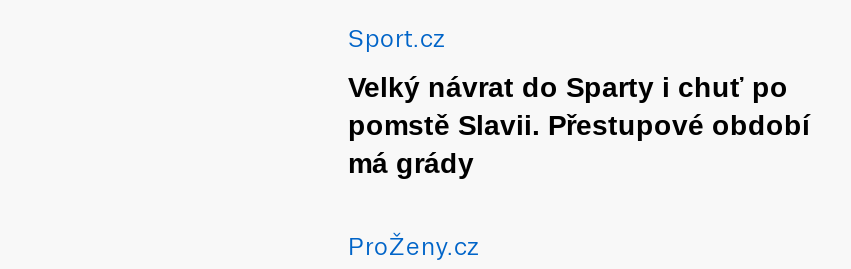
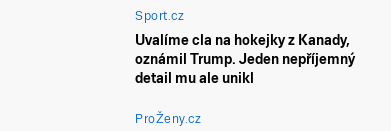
[348,72,810,180] Velký návrat do Sparty i chuť po | pomstě Slavii. Přestupové období | má grády -> [135,32,355,86] Uvalíme cla na hokejky z Kanady, | oznámil Trump. Jeden nepříjemný | detail mu ale unikl

